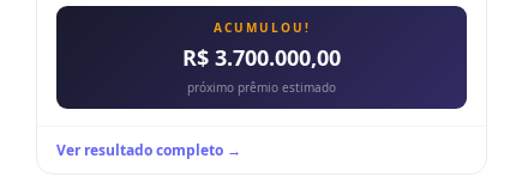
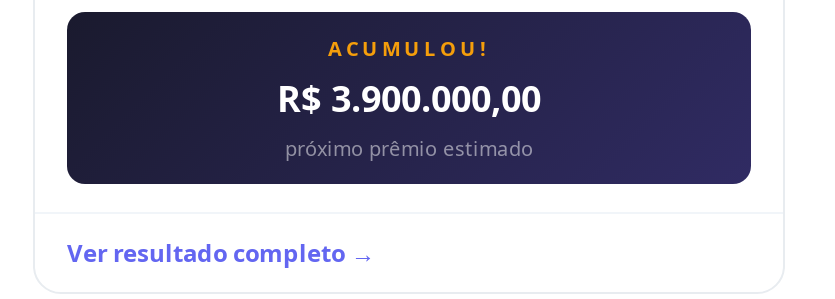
[182,43,341,72] R$ 3.700.000,00 -> [277,75,541,123] R$ 3.900.000,00

